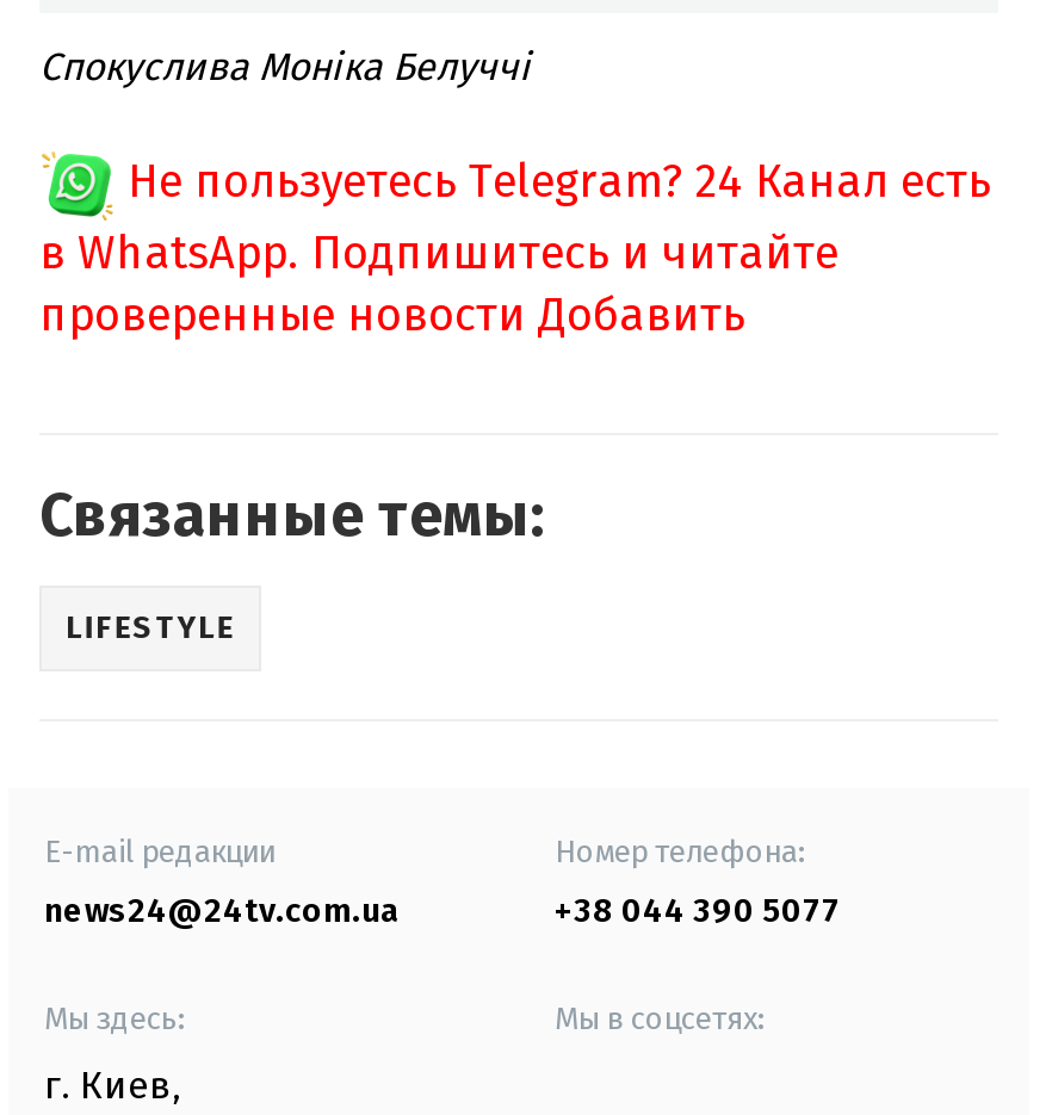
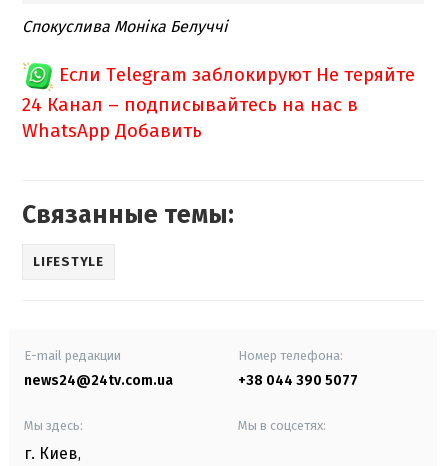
[39,153,991,341] Не пользуетесь Telegram? 24 Канал есть | в WhatsApp. Подпишитесь и читайте | проверенные новости Добавить -> [22,63,415,142] Если Telegram заблокируют Не теряйте | 24 Канал – подписывайтесь на нас в | WhatsApp Добавить

